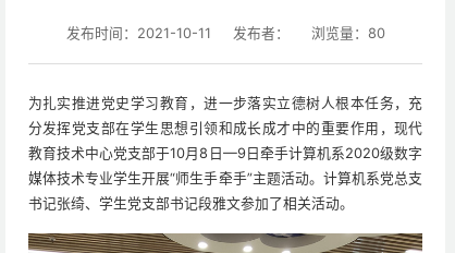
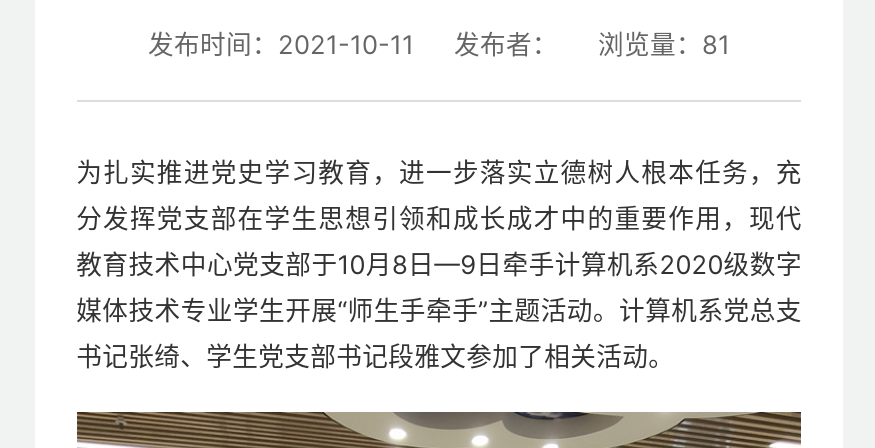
[66,26,385,42] 发布时间：2021-10-11 发布者： 浏览量：80 -> [148,31,730,61] 发布时间：2021-10-11 发布者： 浏览量：81

